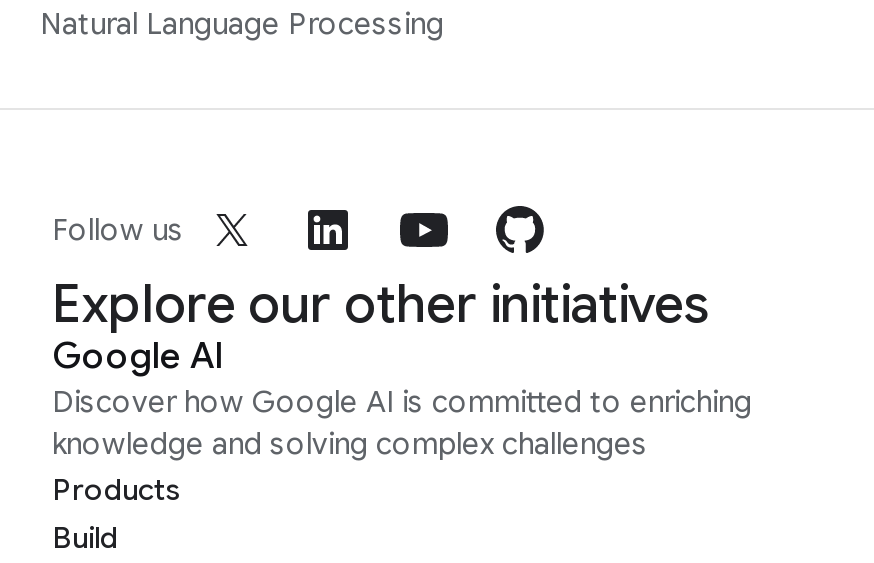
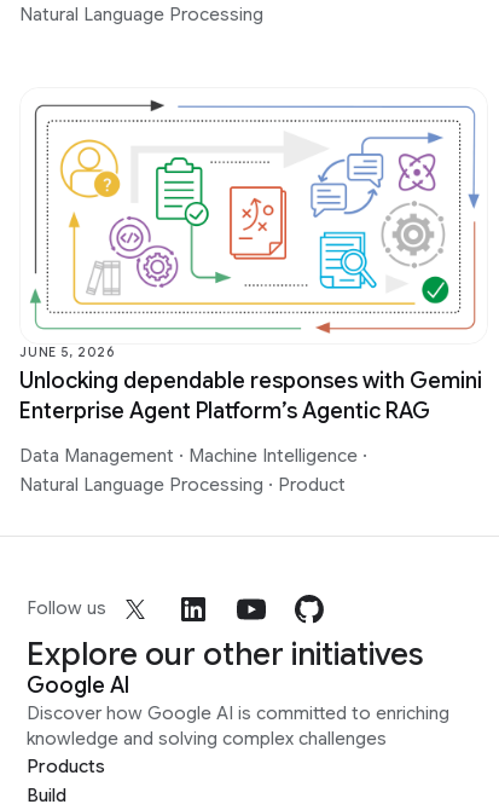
none -> [19,99,482,495] [image] | JUNE 5, 2026 | Unlocking dependable responses with Gemini | Enterprise Agent Platform’s Agentic RAG | Data Management · Machine Intelligence · | Natural Language Processing · Product

